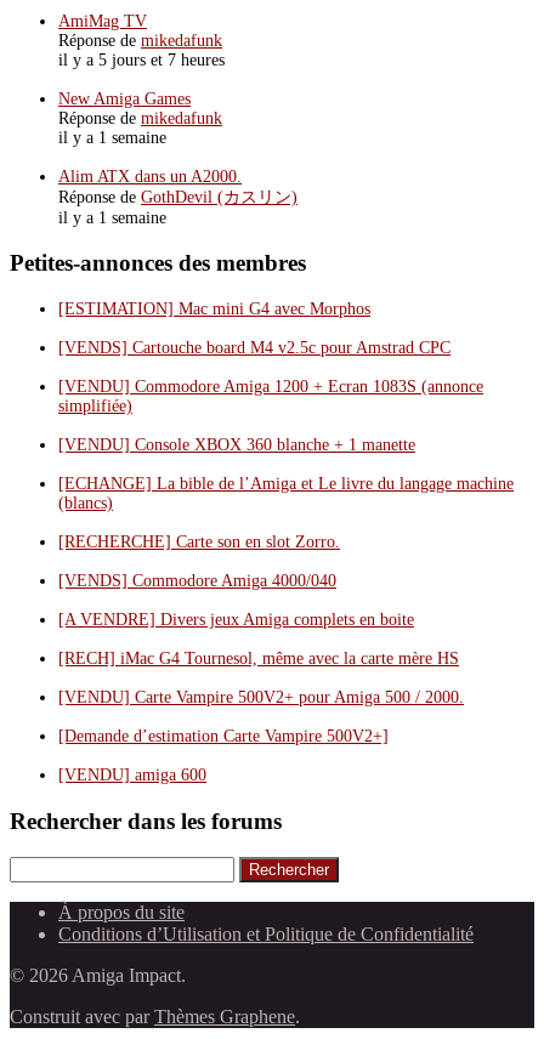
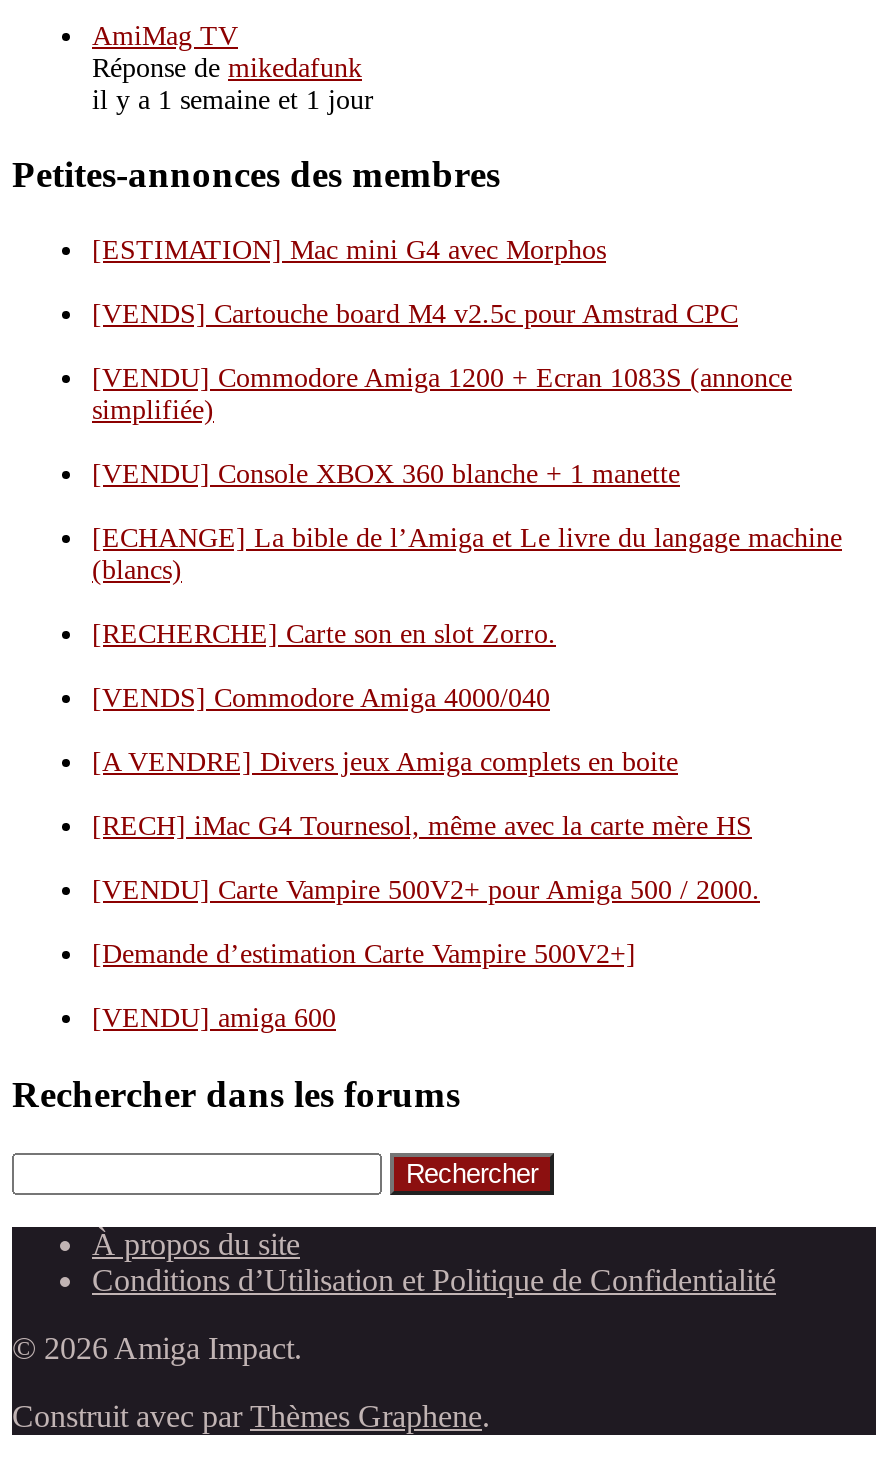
[58,50,297,226] il y a 5 jours et 7 heures | New Amiga Games | Réponse de mikedafunk | il y a 1 semaine | Alim ATX dans un A2000. | Réponse de GothDevil (カスリン) | il y a 1 semaine -> [92,84,374,114] il y a 1 semaine et 1 jour

